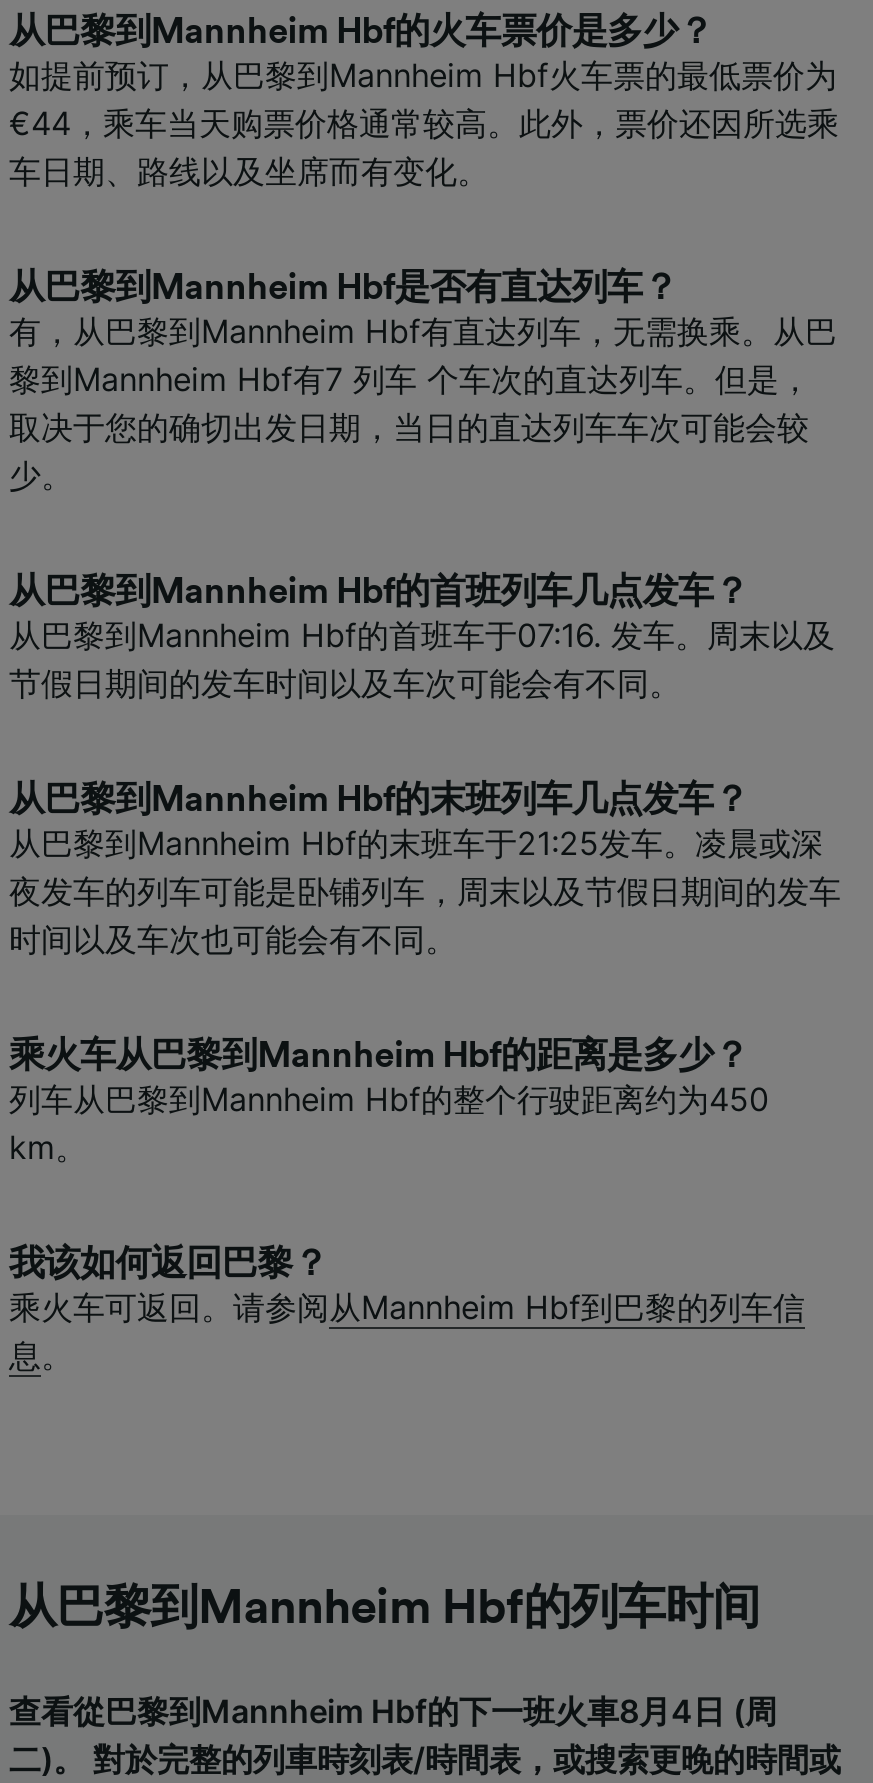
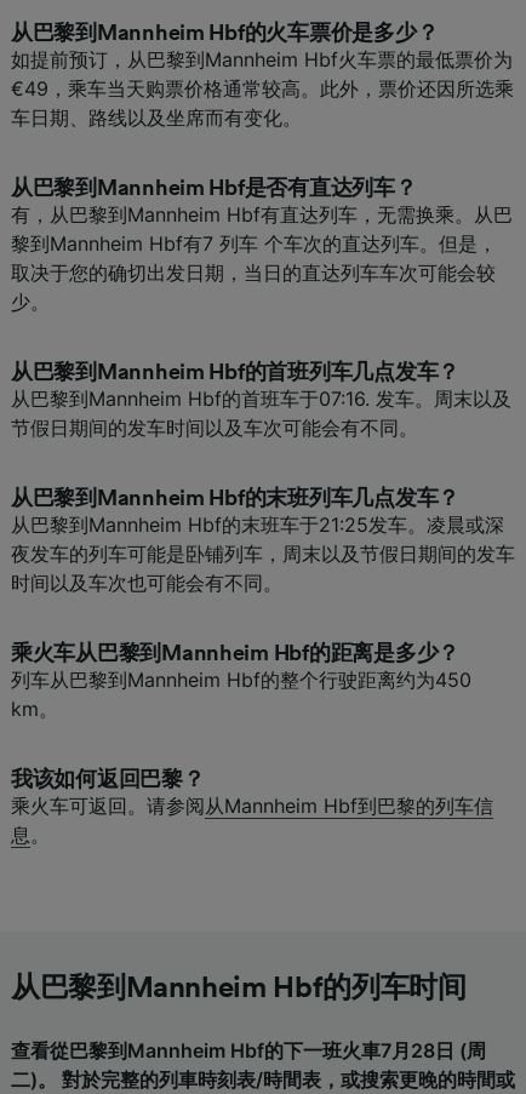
[9,103,839,143] €44，乘车当天购票价格通常较高。此外，票价还因所选乘 -> [11,76,514,101] €49，乘车当天购票价格通常较高。此外，票价还因所选乘
[9,1691,777,1731] 查看從巴黎到Mannheim Hbf的下一班火車8月4日 (周 -> [11,1038,486,1063] 查看從巴黎到Mannheim Hbf的下一班火車7月28日 (周

